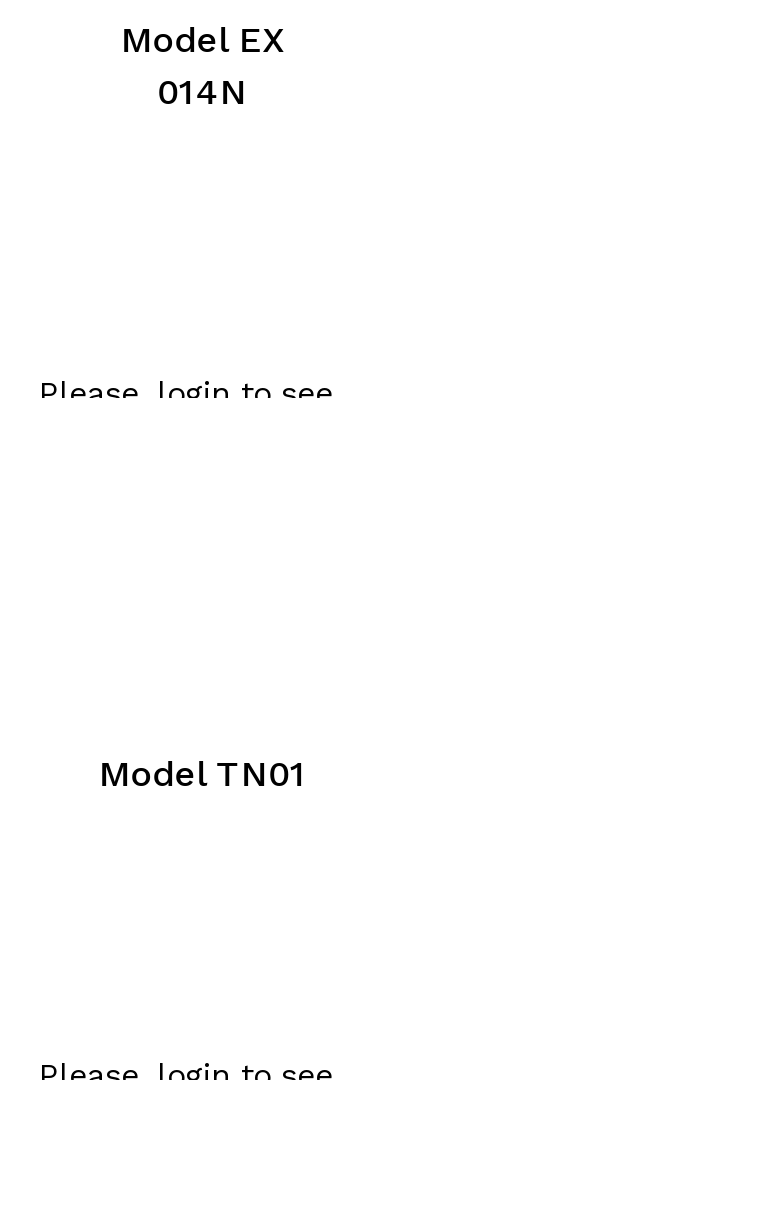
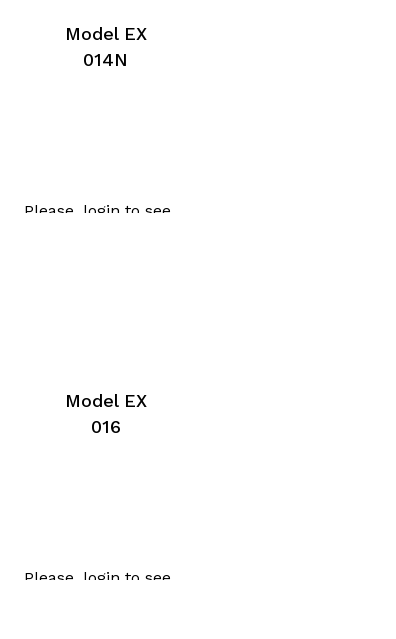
[98,752,306,794] Model TN01 -> [65,390,147,437] Model EX | 016

